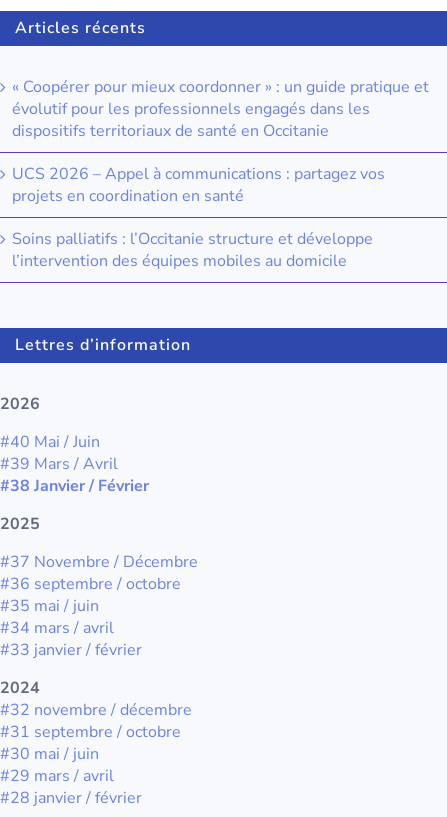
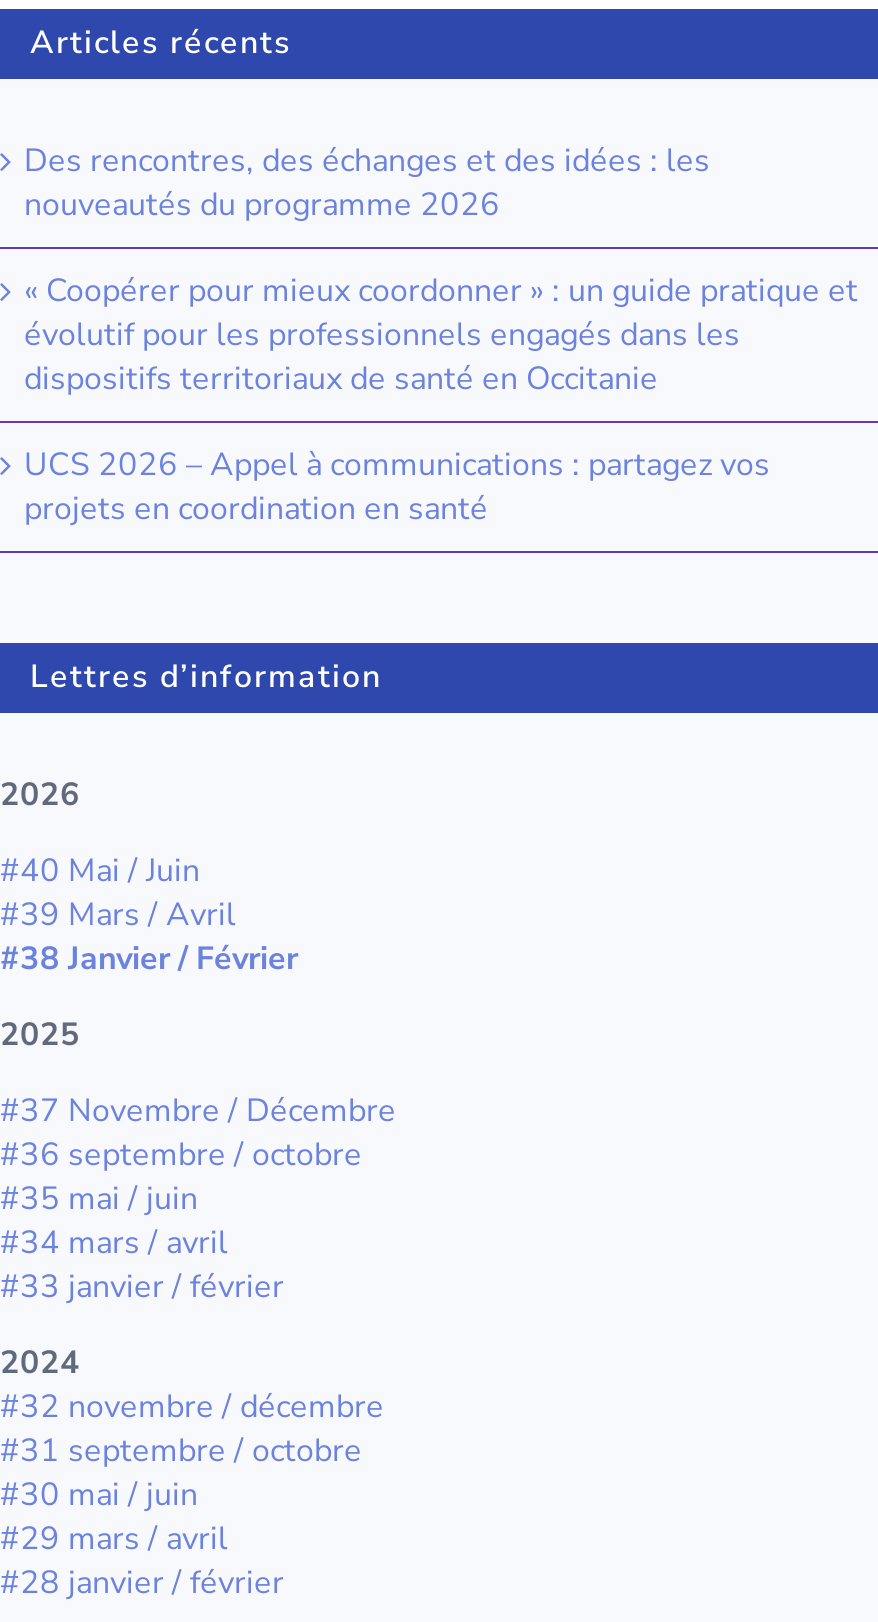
none -> [24,139,710,227] Des rencontres, des échanges et des idées : les | nouveautés du programme 2026
moved [12,76,429,207] -> [24,269,858,531]: « Coopérer pour mieux coordonner » : un guide pratique et | évolutif pour les professionnels engagés dans les | dispositifs territoriaux de santé en Occitanie | UCS 2026 – Appel à communications : partagez vos | projets en coordination en santé
[12,228,373,272] Soins palliatifs : l’Occitanie structure et développe | l’intervention des équipes mobiles au domicile -> none

